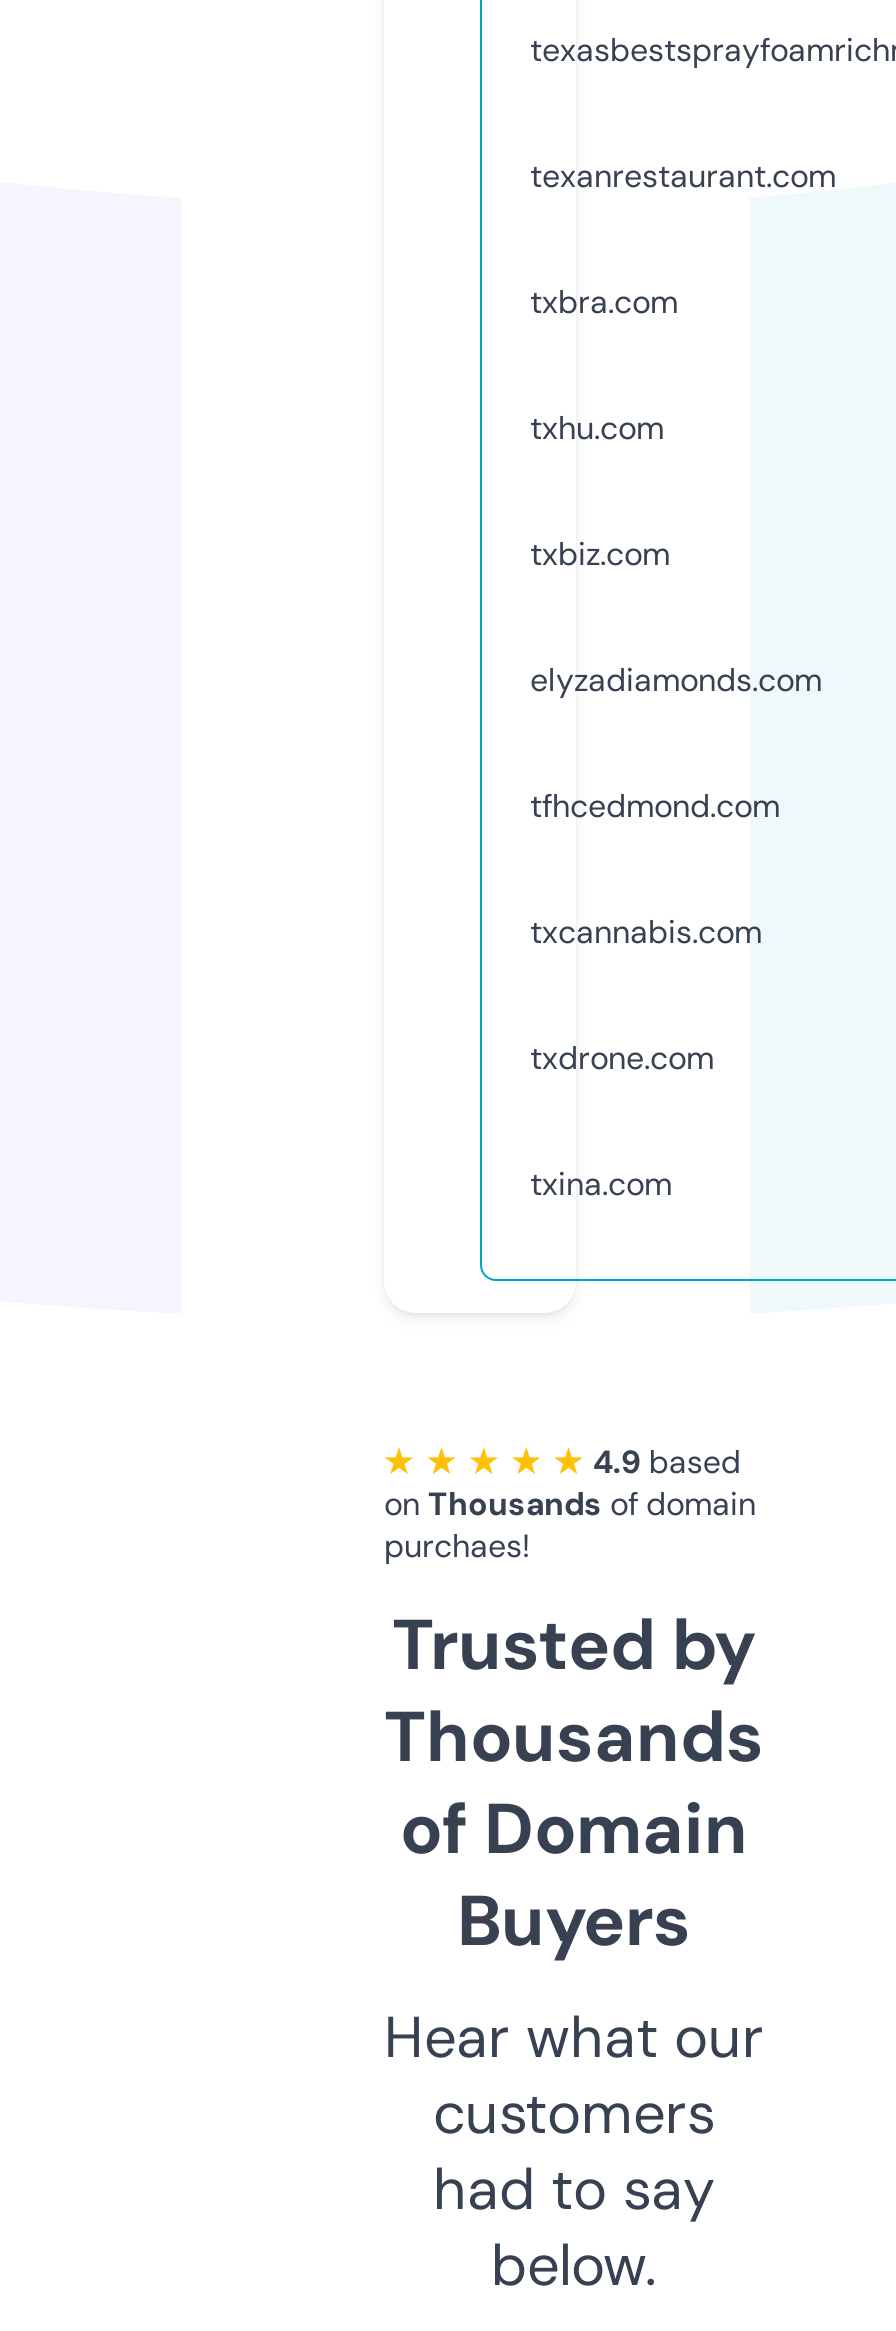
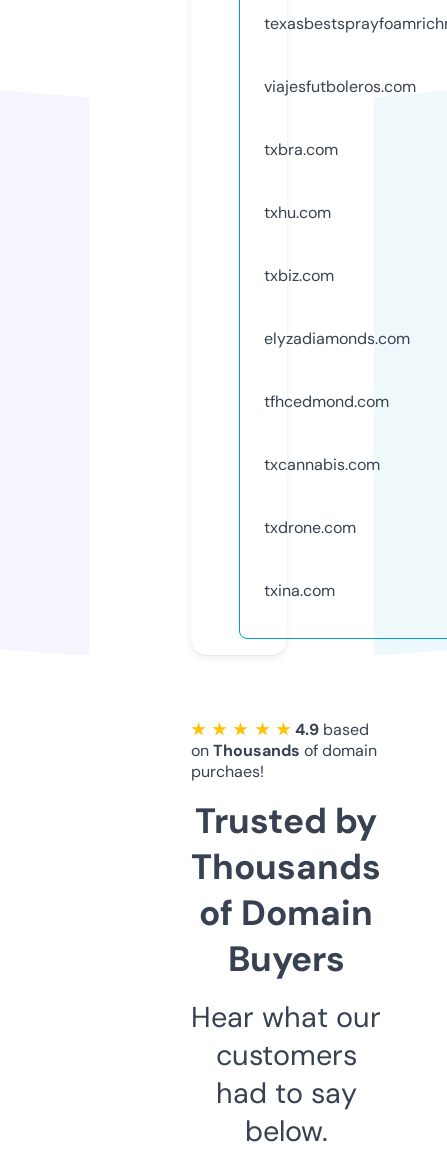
[530,155,836,197] texanrestaurant.com -> [264,76,416,97] viajesfutboleros.com

